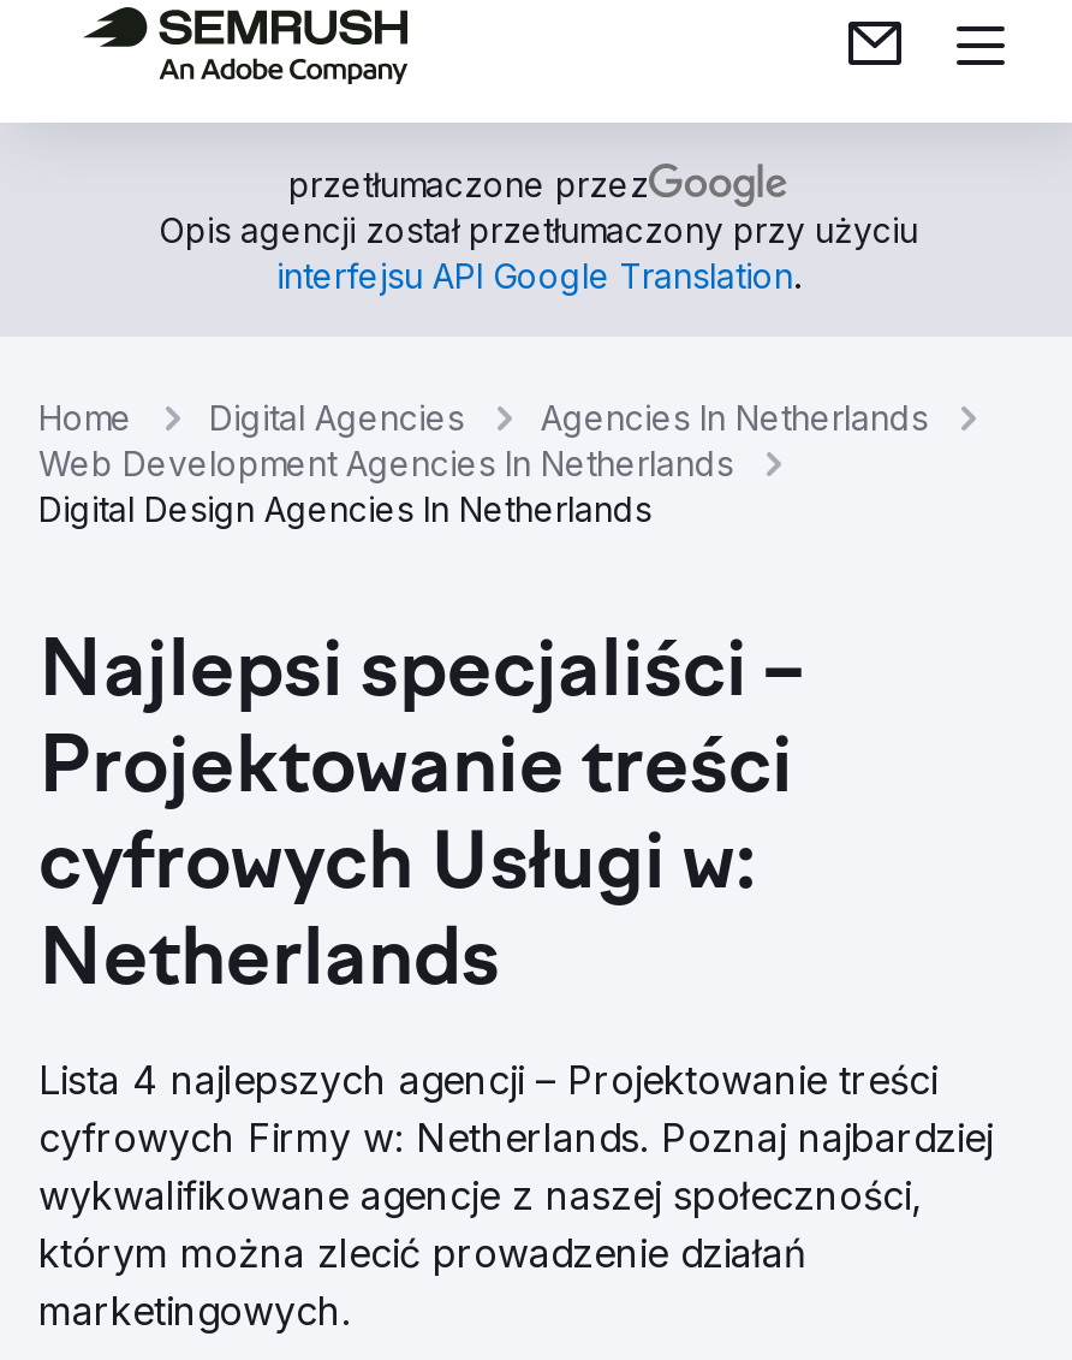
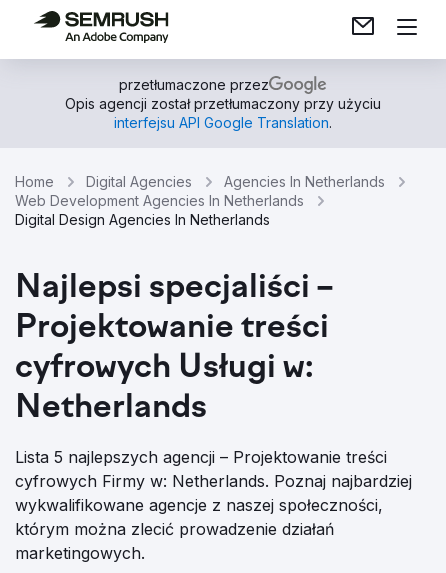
[38,1056,937,1104] Lista 4 najlepszych agencji – Projektowanie treści -> [15,447,387,467] Lista 5 najlepszych agencji – Projektowanie treści

